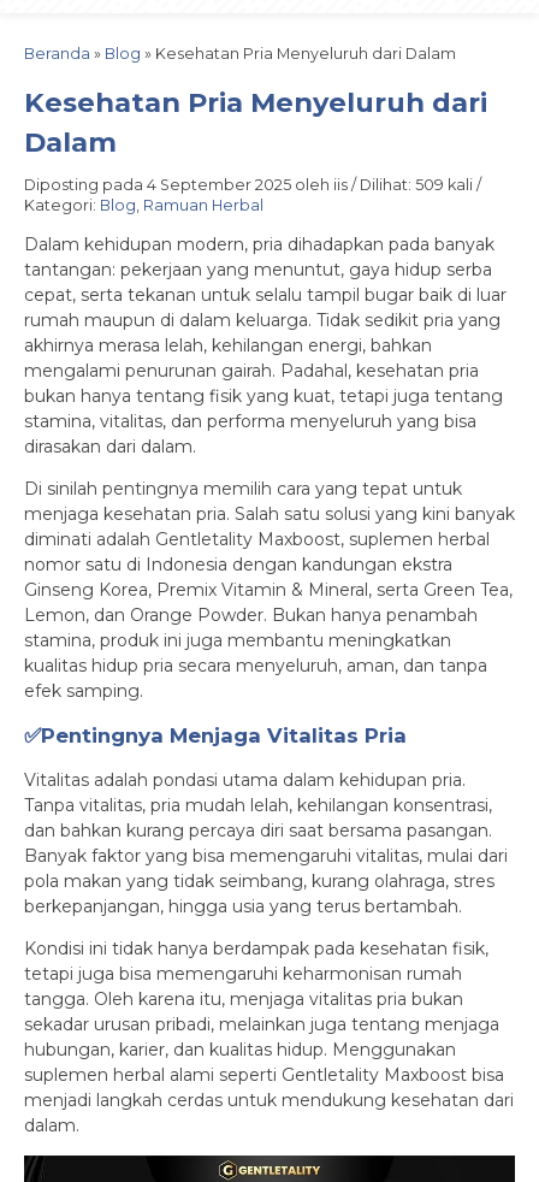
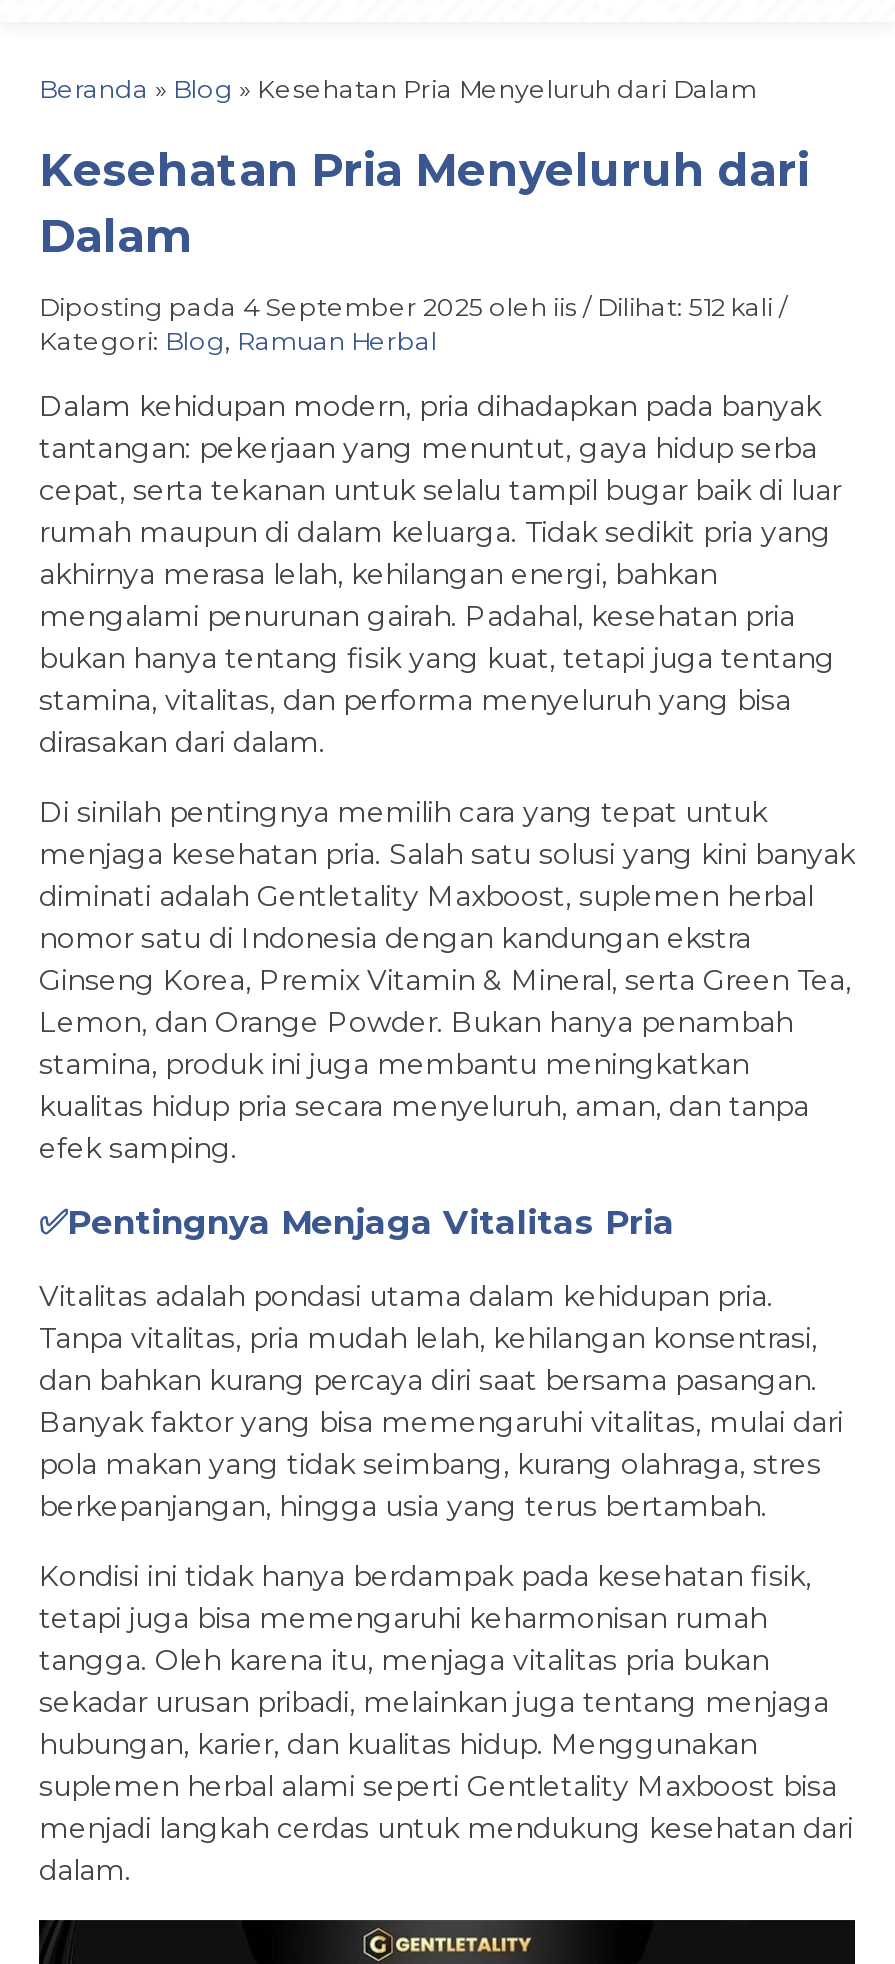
[24,176,481,194] Diposting pada 4 September 2025 oleh iis / Dilihat: 509 kali / -> [39,292,787,322] Diposting pada 4 September 2025 oleh iis / Dilihat: 512 kali /

